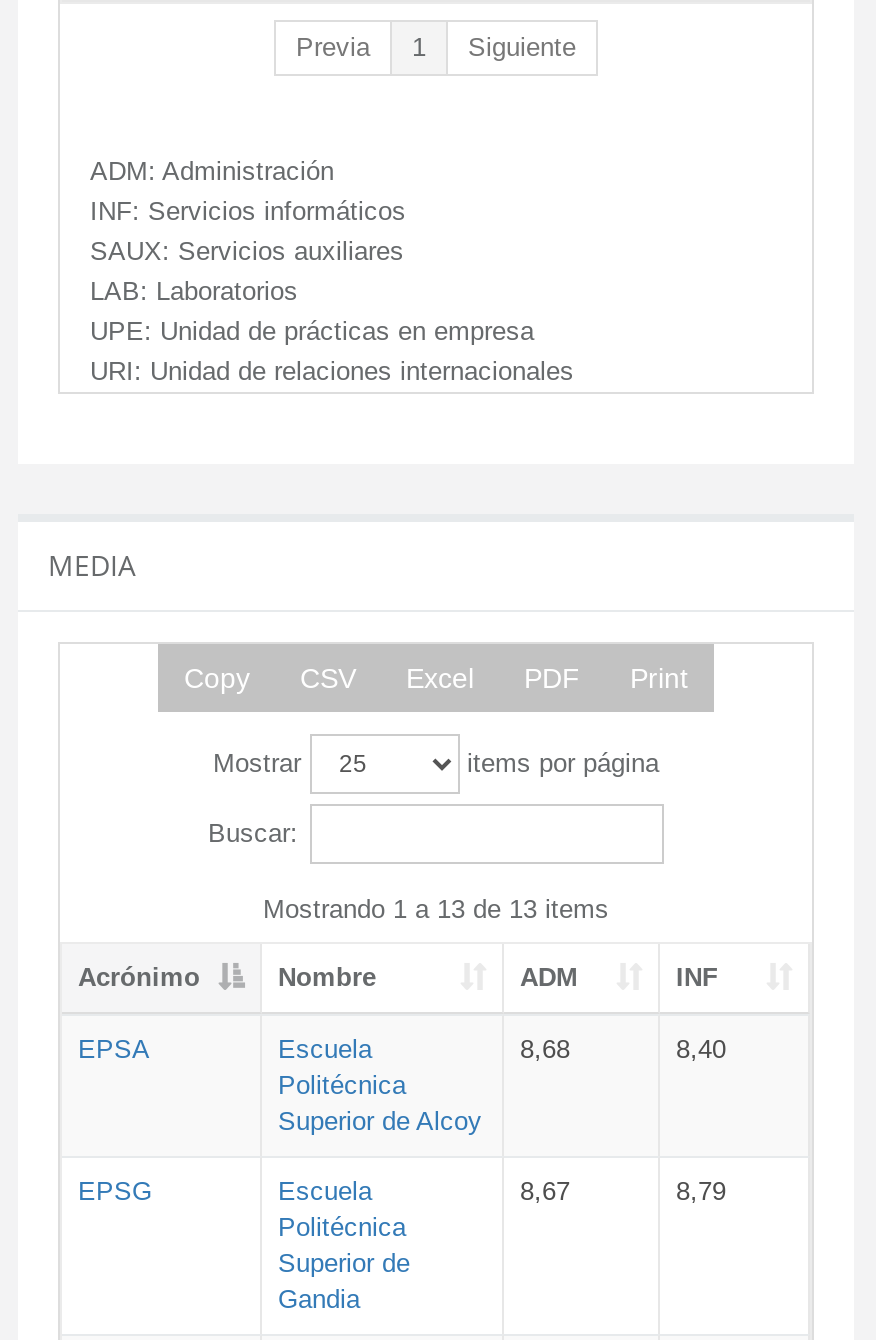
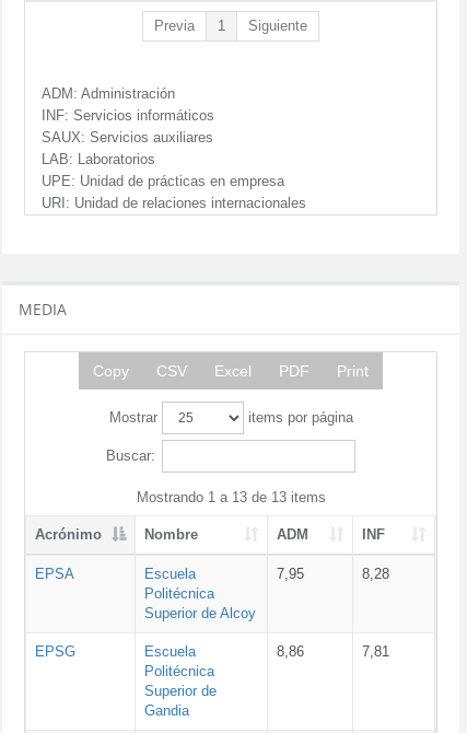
[520,1034,570,1064] 8,68 -> [277,566,304,582] 7,95
[676,1034,726,1064] 8,40 -> [362,566,389,582] 8,28
[520,1176,570,1206] 8,67 -> [277,643,304,660] 8,86
[676,1176,726,1206] 8,79 -> [362,643,389,660] 7,81

